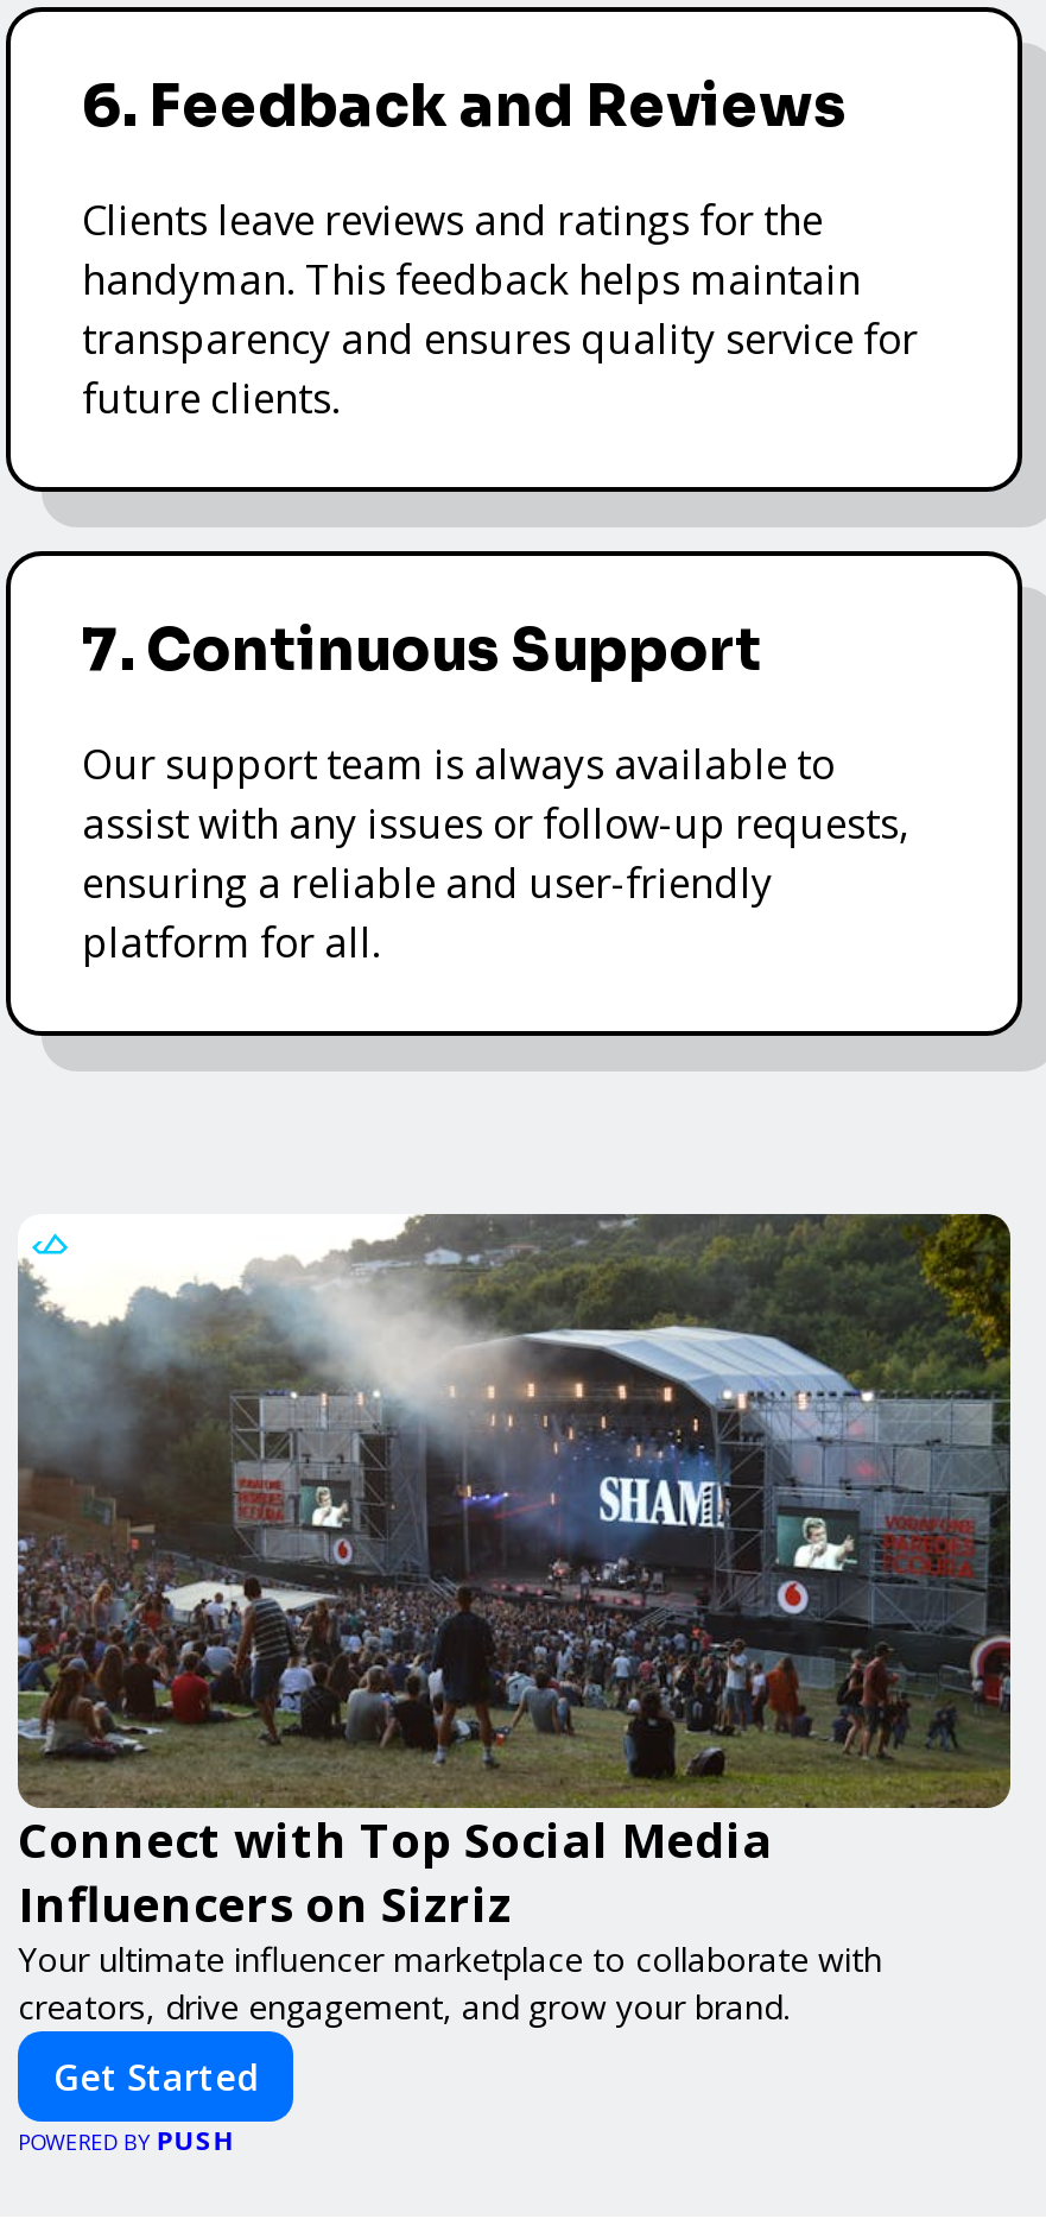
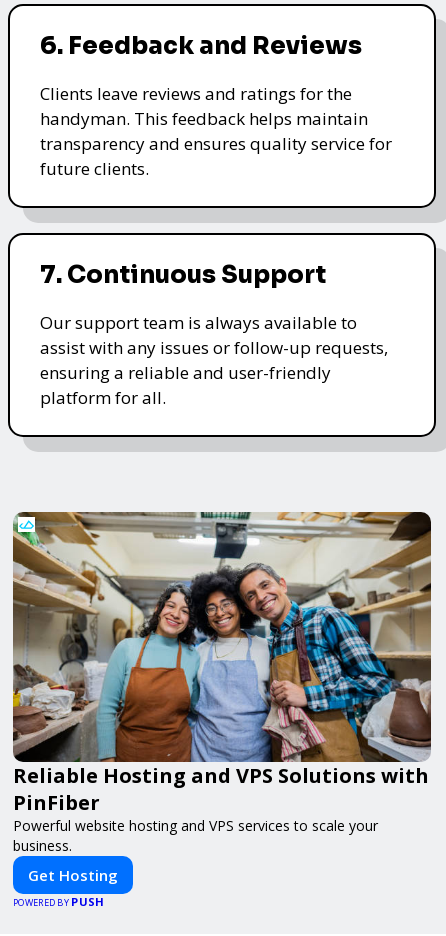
[15,1213,1013,2030] [image] | Connect with Top Social Media | Influencers on Sizriz | Your ultimate influencer marketplace to collaborate with | creators, drive engagement, and grow your brand. -> [12,511,432,855] [image] | Reliable Hosting and VPS Solutions with | PinFiber | Powerful website hosting and VPS services to scale your | business.
[53,2054,258,2102] Get Started -> [28,865,118,885] Get Hosting

